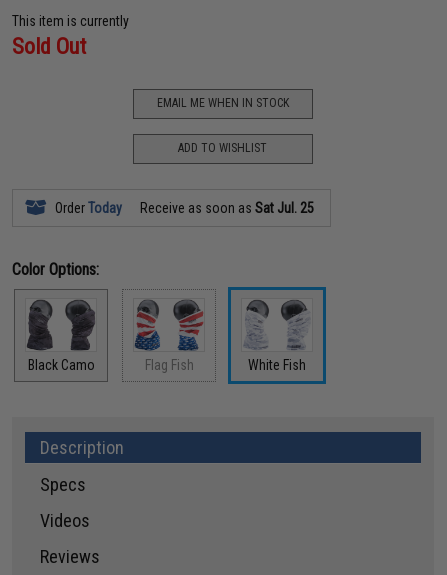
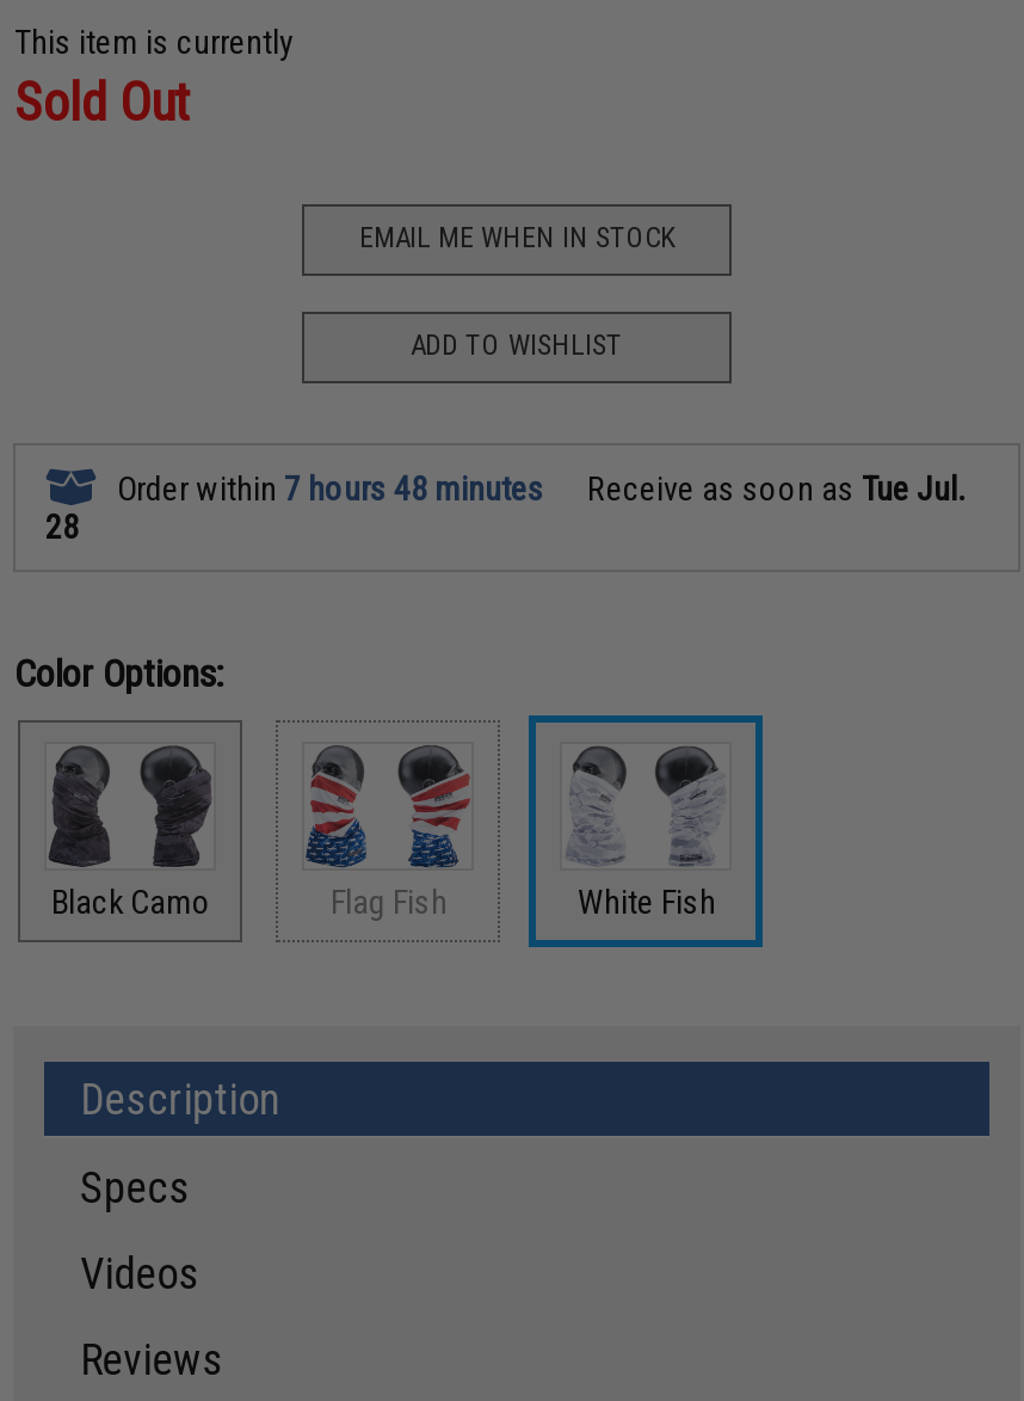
[52,199,314,215] Order Today | Receive as soon as Sat Jul. 25 -> [45,468,964,545] Order within 7 hours 48 minutes | Receive as soon as Tue Jul. | 28

